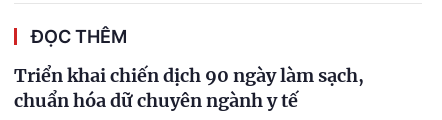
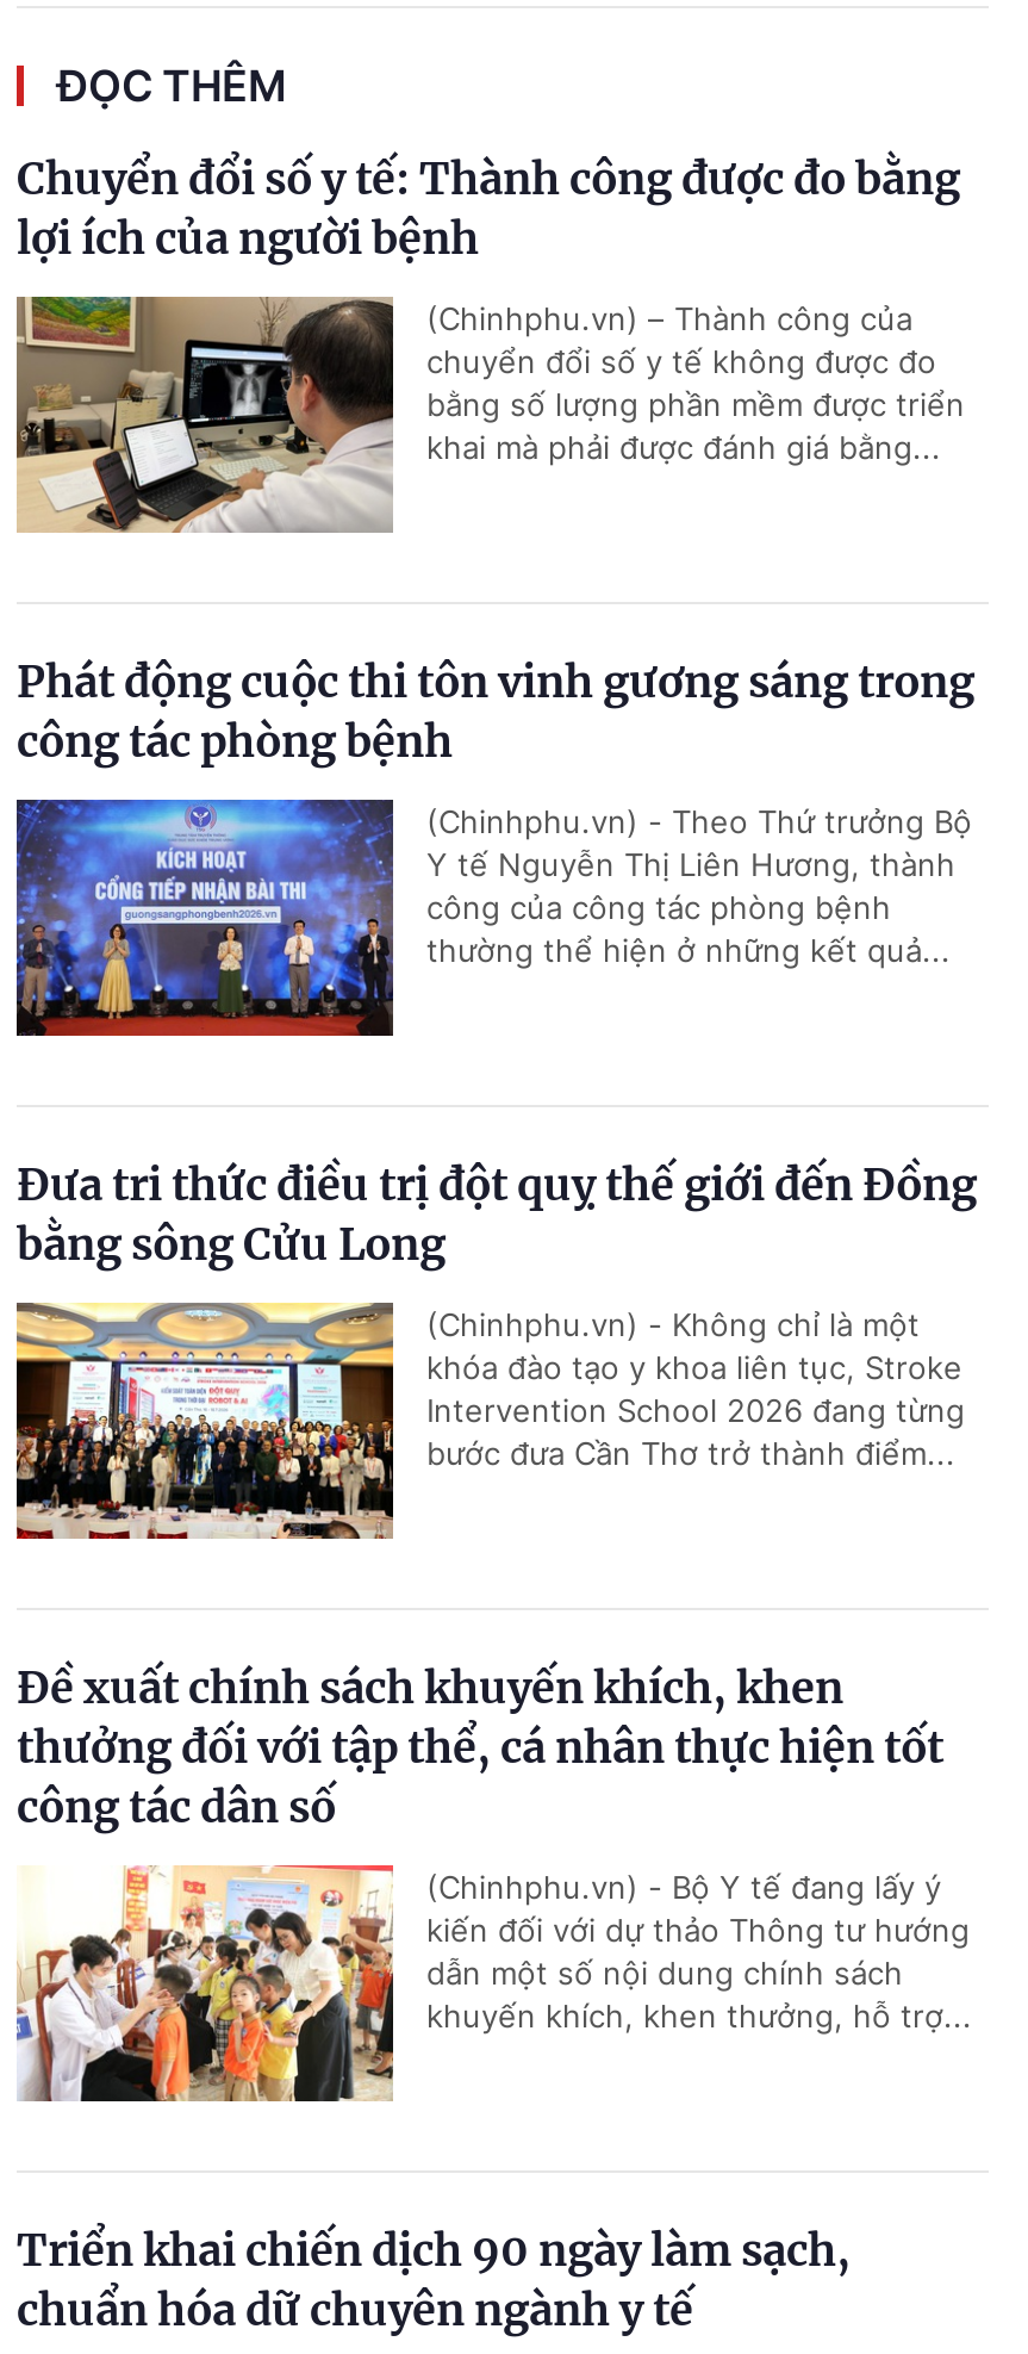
none -> [14,152,965,535] [image] | Chuyển đổi số y tế: Thành công được đo bằng | lợi ích của người bệnh | (Chinhphu.vn) – Thành công của | chuyển đổi số y tế không được đo | bằng số lượng phần mềm được triển | khai mà phải được đánh giá bằng...
none -> [14,655,974,1038] [image] | Phát động cuộc thi tôn vinh gương sáng trong | công tác phòng bệnh | (Chinhphu.vn) - Theo Thứ trưởng Bộ | Y tế Nguyễn Thị Liên Hương, thành | công của công tác phòng bệnh | thường thể hiện ở những kết quả...
none -> [14,1158,977,1541] [image] | Đưa tri thức điều trị đột quỵ thế giới đến Đồng | bằng sông Cửu Long | (Chinhphu.vn) - Không chỉ là một | khóa đào tạo y khoa liên tục, Stroke | Intervention School 2026 đang từng | bước đưa Cần Thơ trở thành điểm...
none -> [14,1661,972,2104] [image] | Đề xuất chính sách khuyến khích, khen | thưởng đối với tập thể, cá nhân thực hiện tốt | công tác dân số | (Chinhphu.vn) - Bộ Y tế đang lấy ý | kiến đối với dự thảo Thông tư hướng | dẫn một số nội dung chính sách | khuyến khích, khen thưởng, hỗ trợ...

